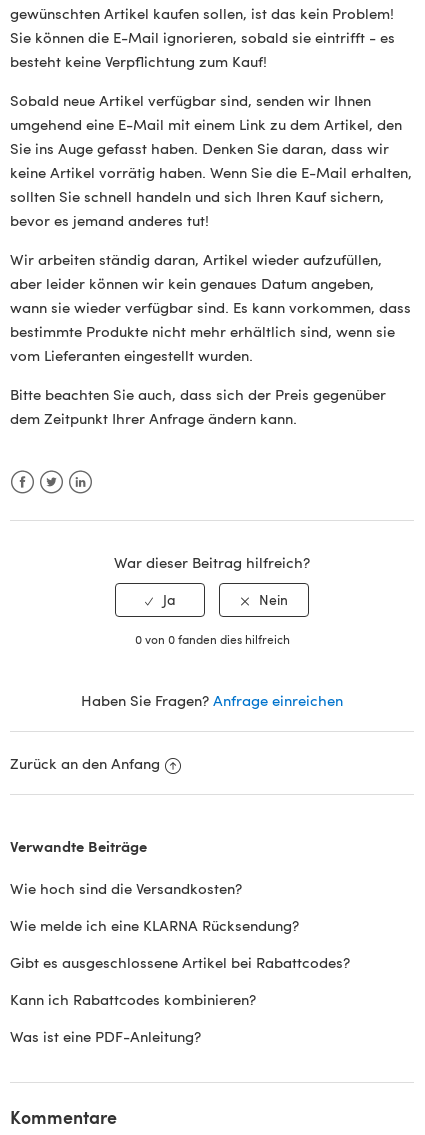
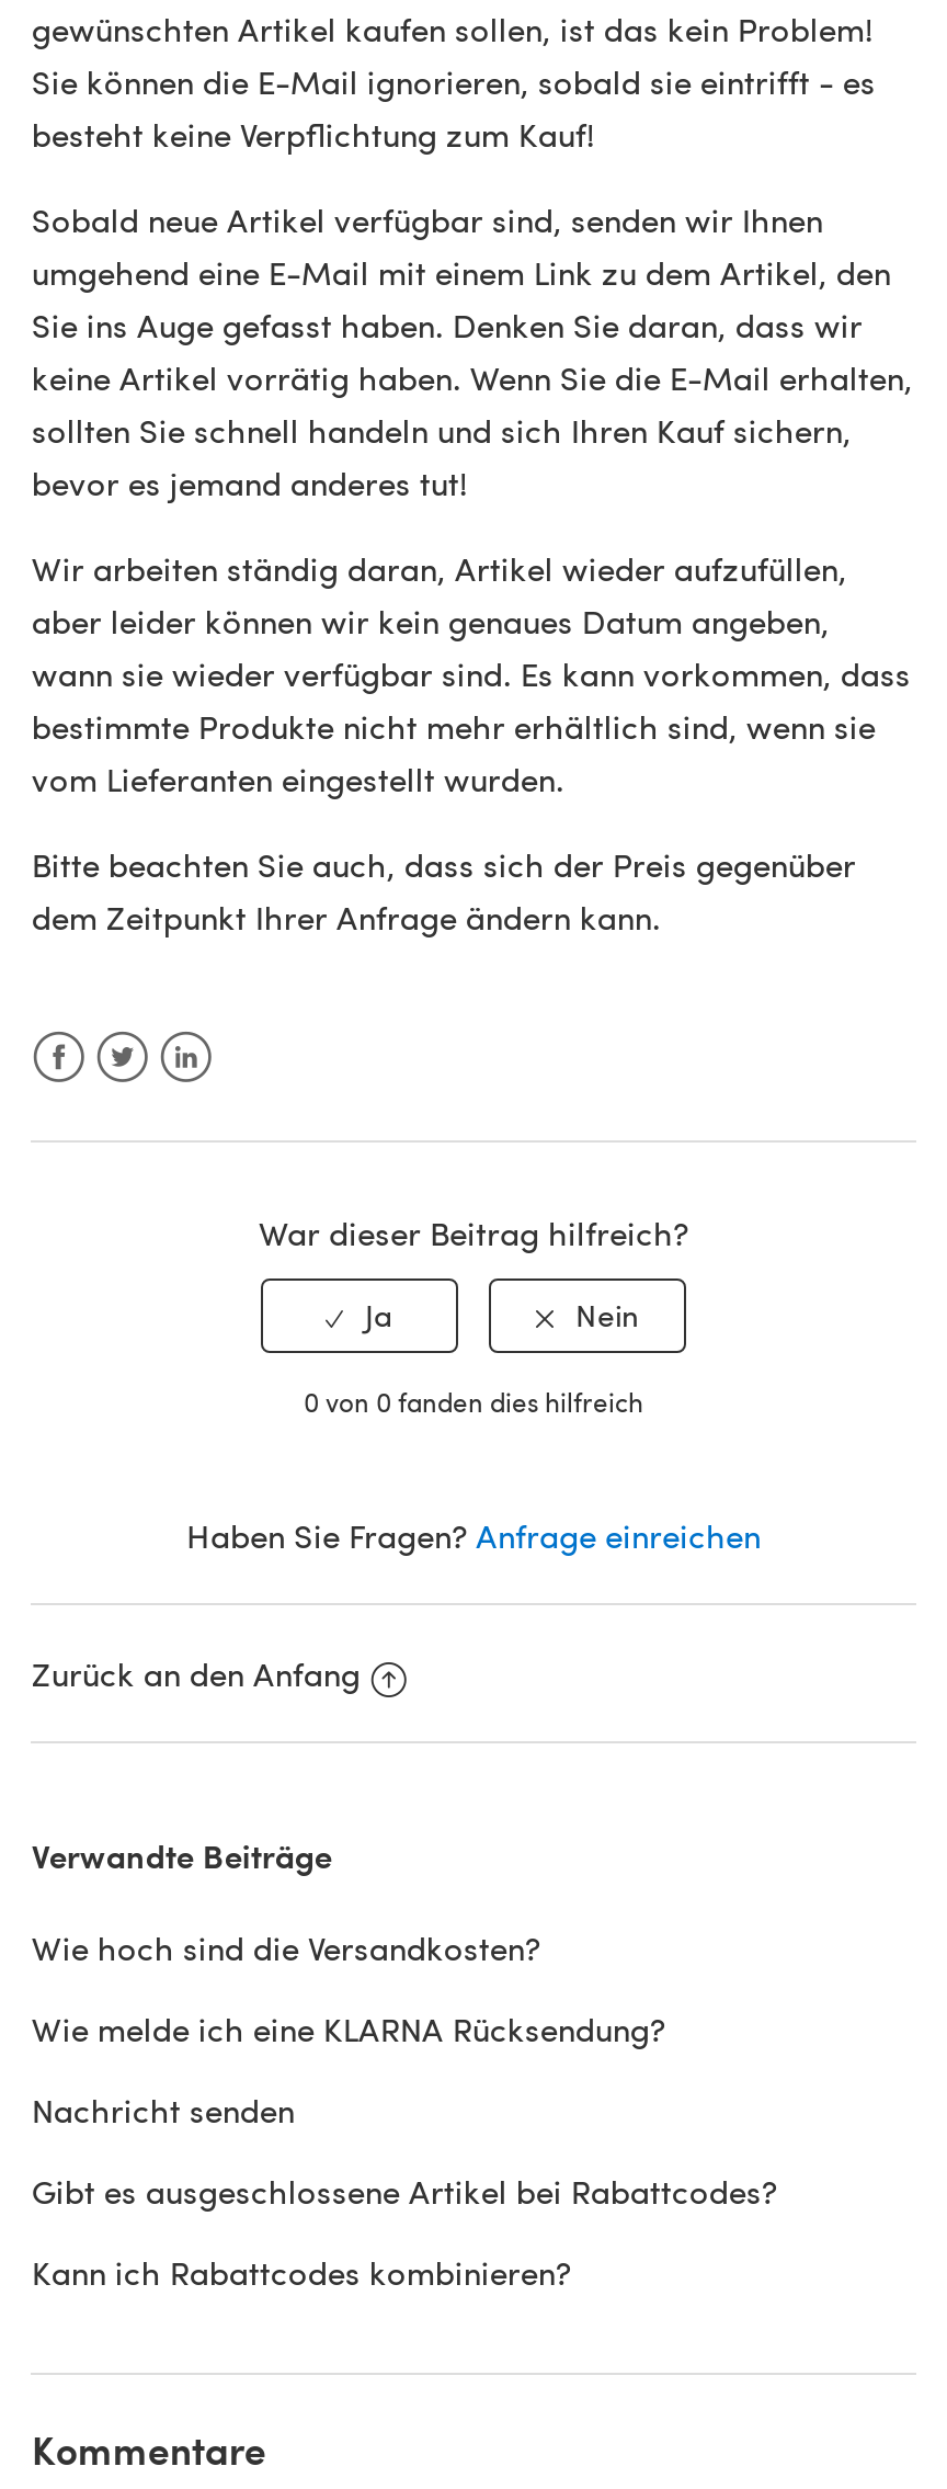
none -> [32,2088,295,2132] Nachricht senden
moved [10,952,350,1009] -> [32,2169,777,2294]: Gibt es ausgeschlossene Artikel bei Rabattcodes? | Kann ich Rabattcodes kombinieren?
[10,1026,201,1046] Was ist eine PDF-Anleitung? -> none

